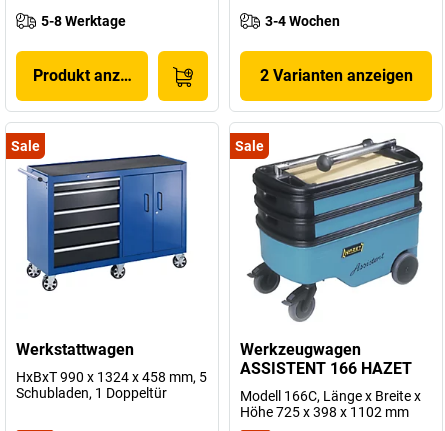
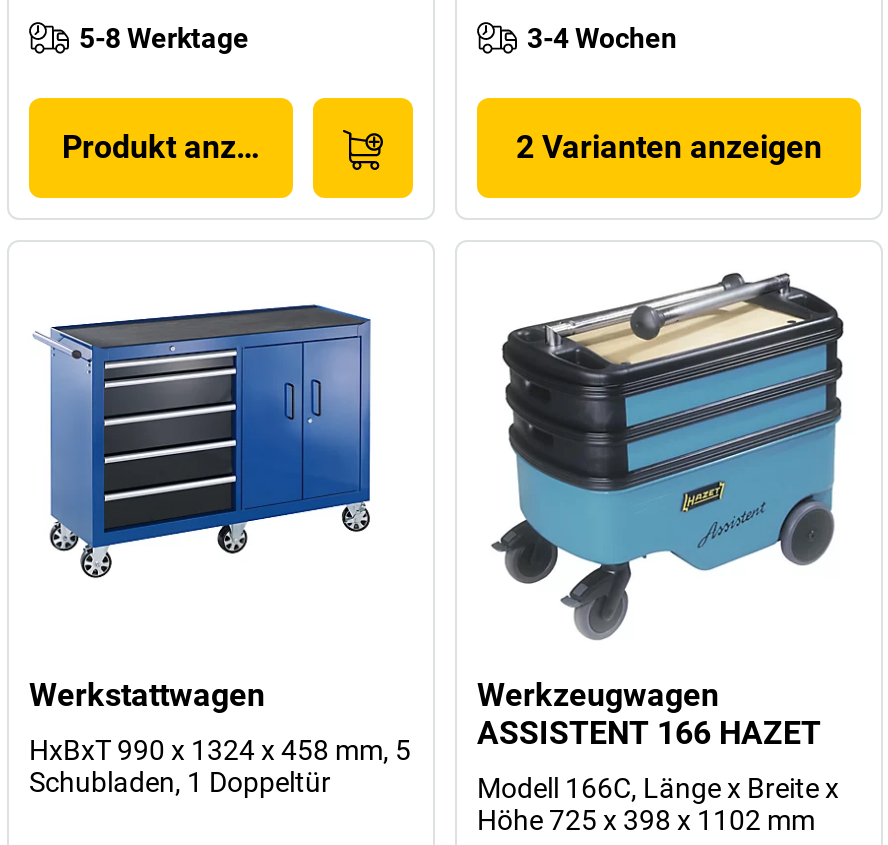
[11,138,40,154] Sale -> none
[235,138,264,154] Sale -> none

